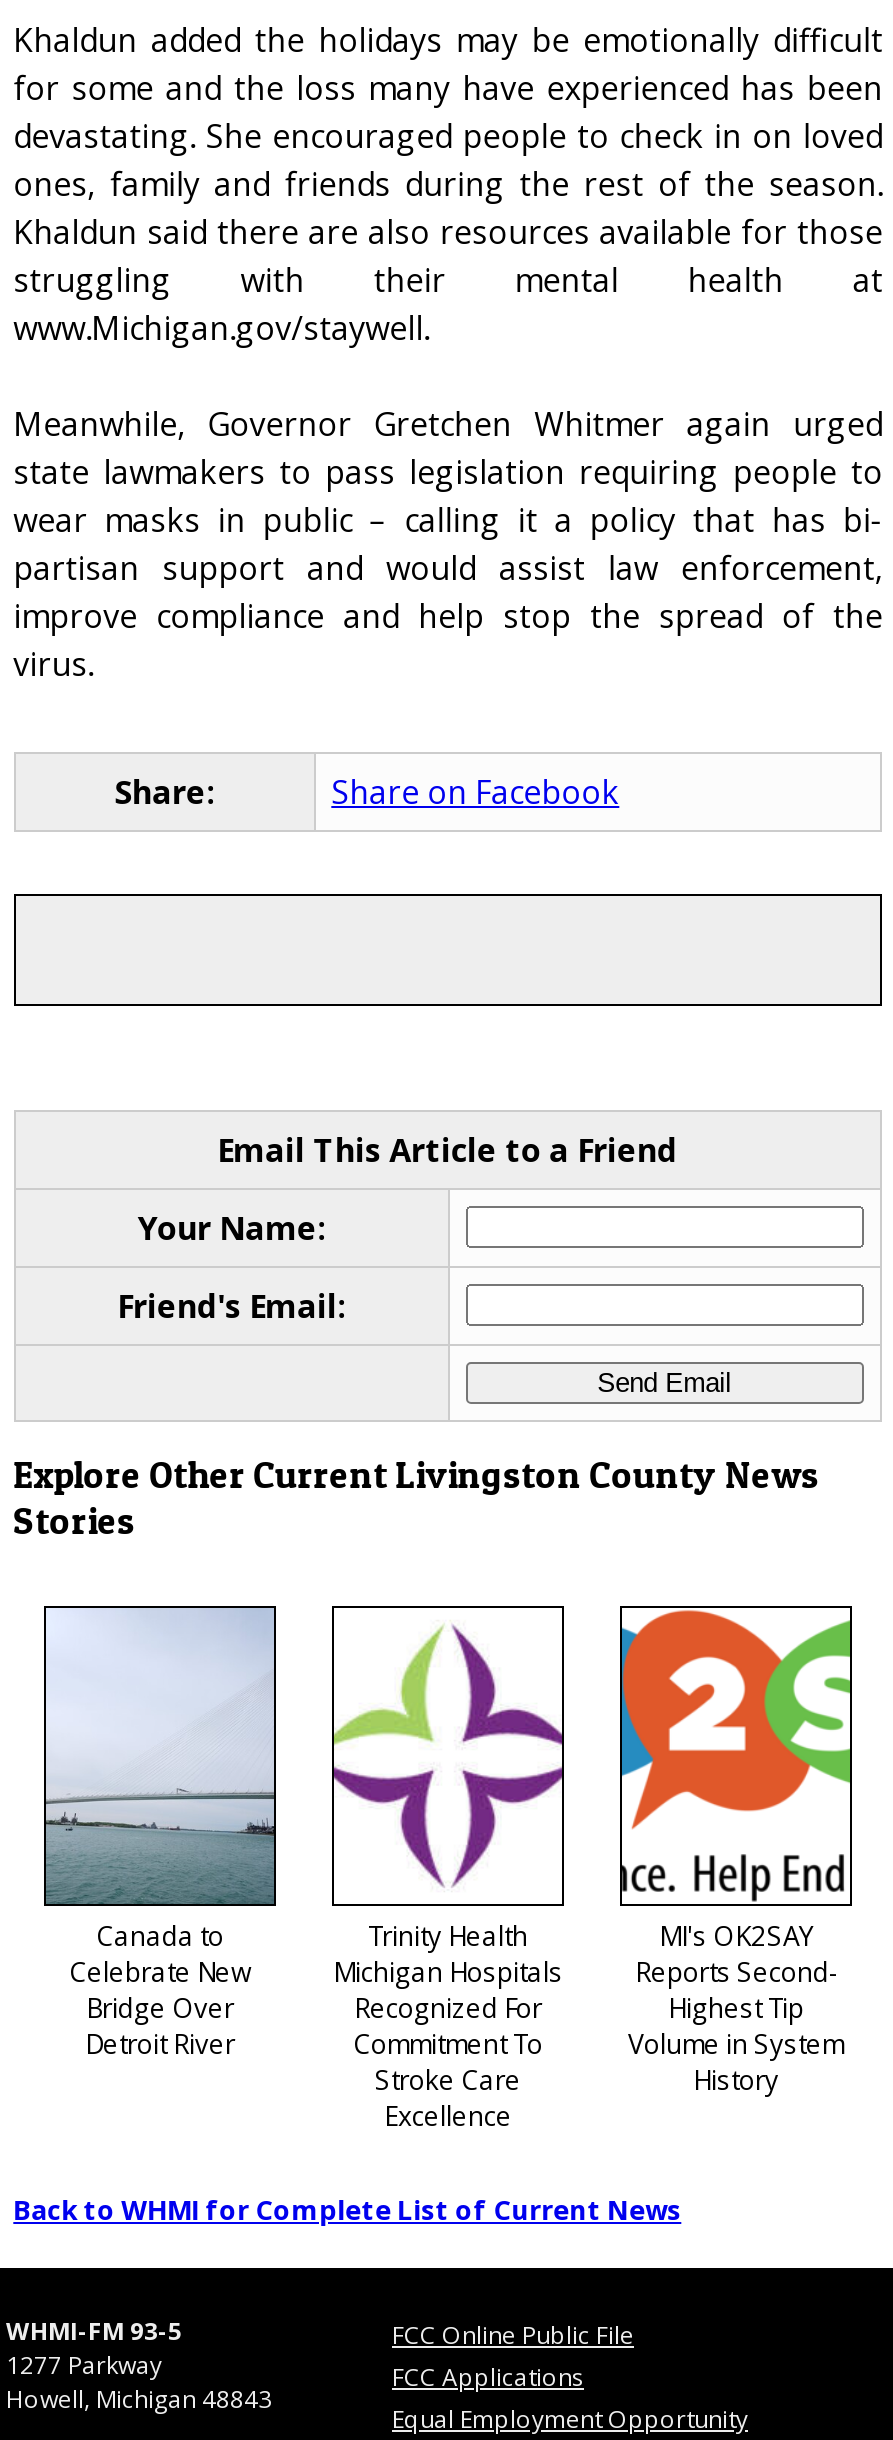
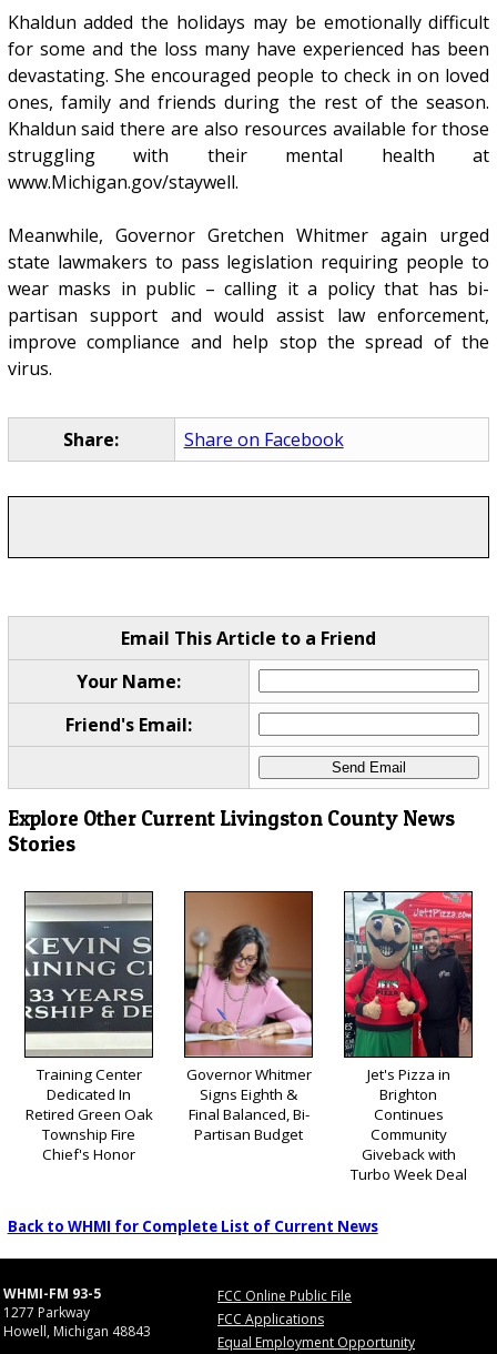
[44,1608,276,2063] [image] | Canada to | Celebrate New | Bridge Over | Detroit River -> [24,893,153,1165] [image] | Training Center | Dedicated In | Retired Green Oak | Township Fire | Chief's Honor
[332,1606,564,2135] [image] | Trinity Health | Michigan Hospitals | Recognized For | Commitment To | Stroke Care | Excellence -> [184,891,313,1145] [image] | Governor Whitmer | Signs Eighth & | Final Balanced, Bi- | Partisan Budget
[620,1606,852,2099] [image] | MI's OK2SAY | Reports Second- | Highest Tip | Volume in System | History -> [344,891,473,1185] [image] | Jet's Pizza in | Brighton | Continues | Community | Giveback with | Turbo Week Deal

